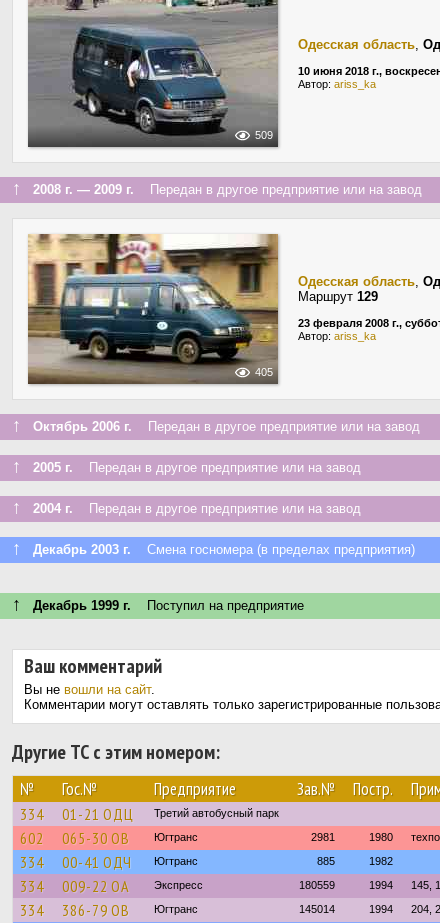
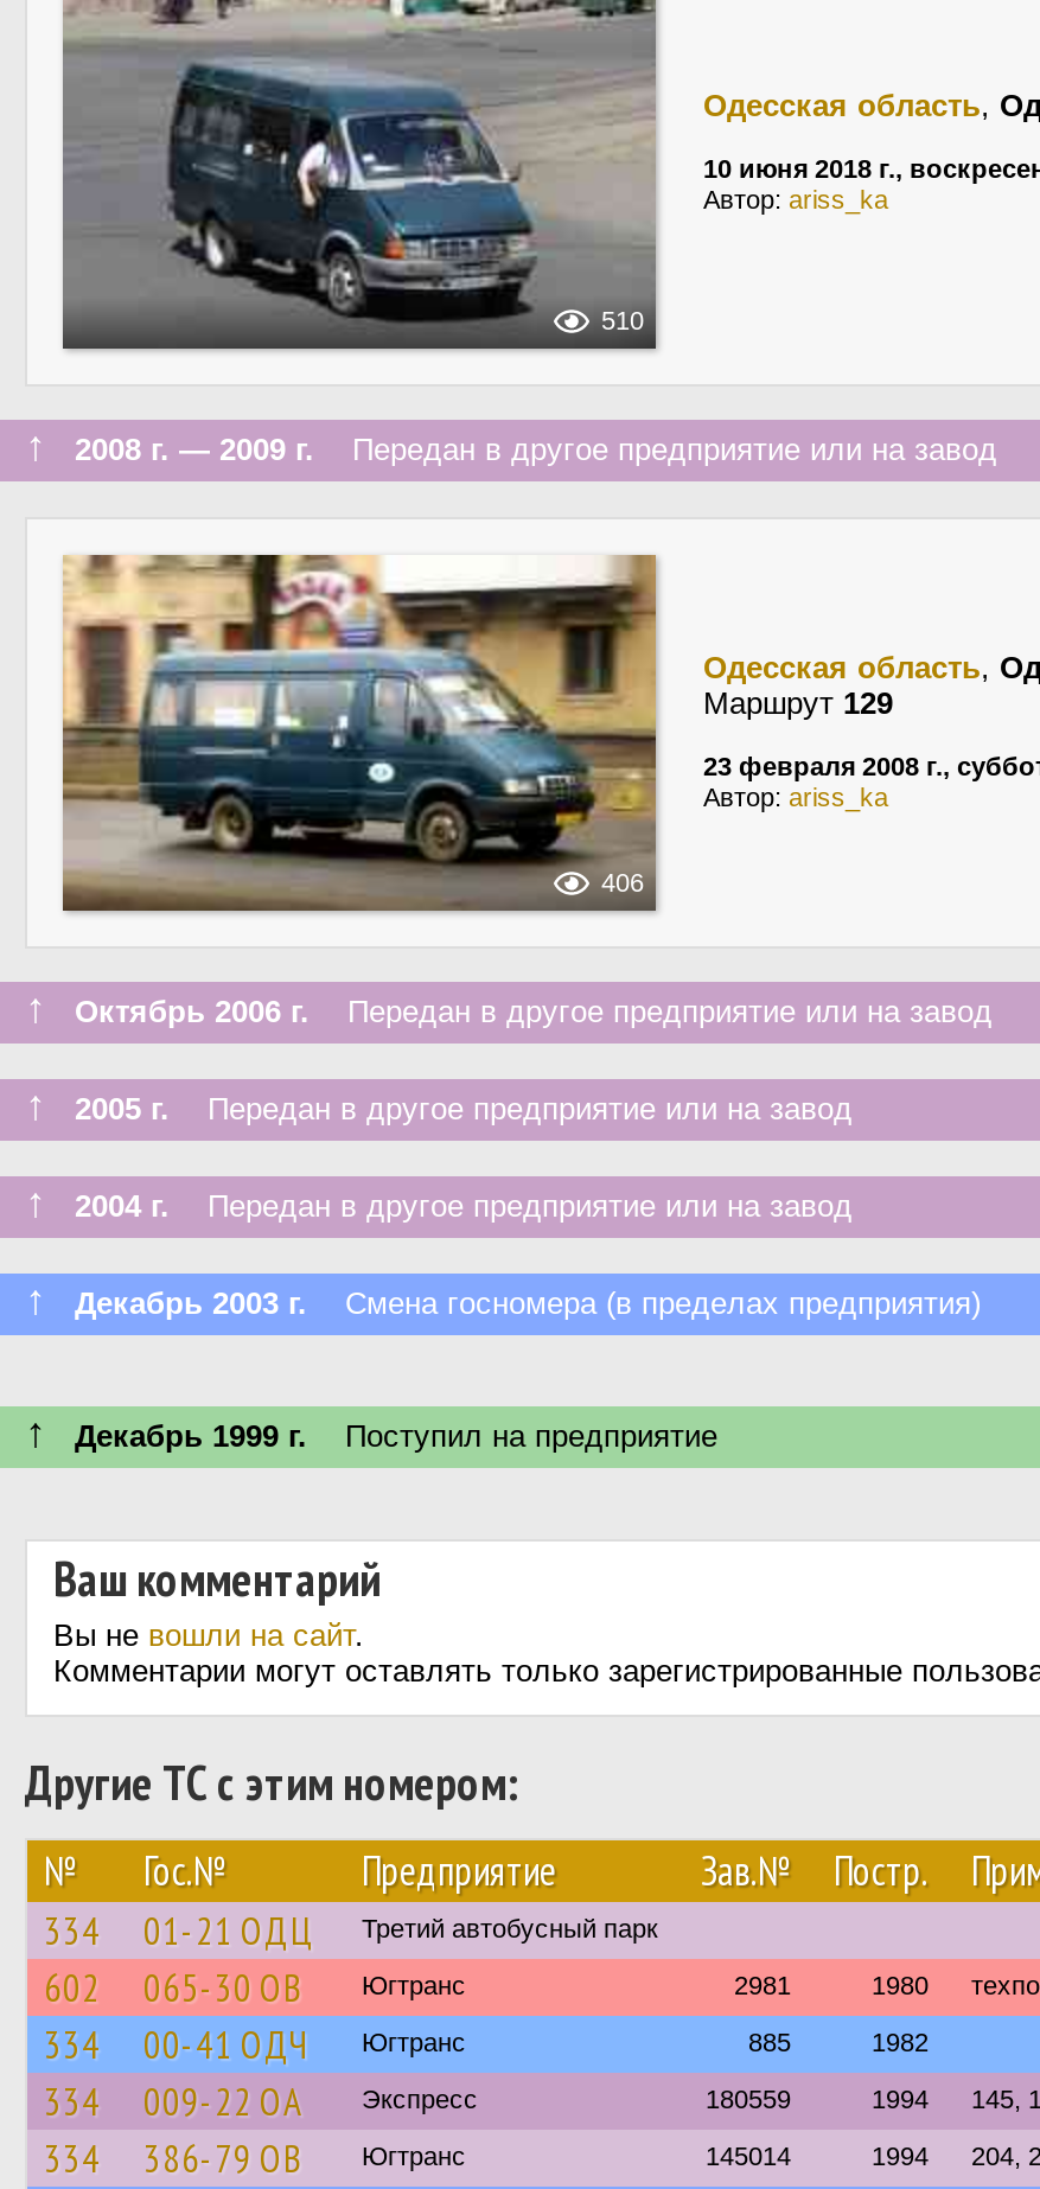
[255,129,273,141] 509 -> [601,306,644,334] 510
[255,366,273,378] 405 -> [601,868,644,896] 406

